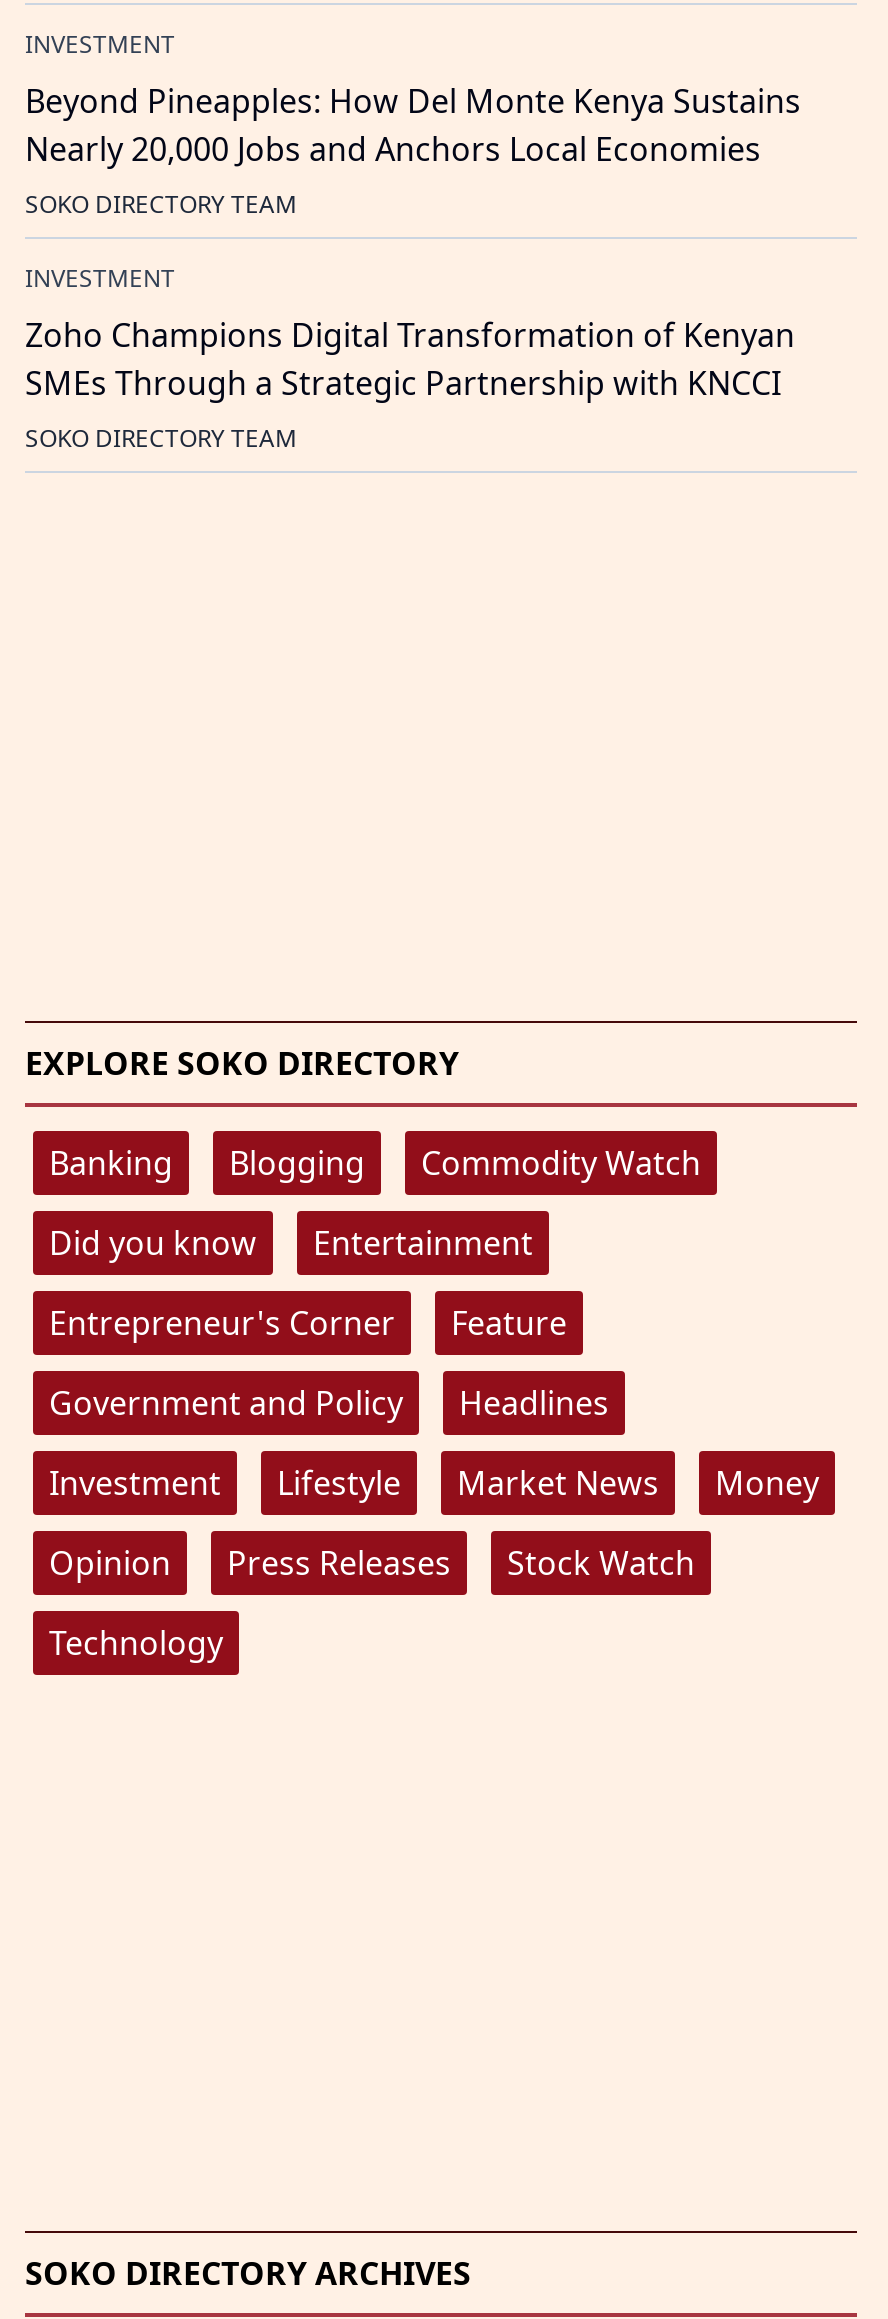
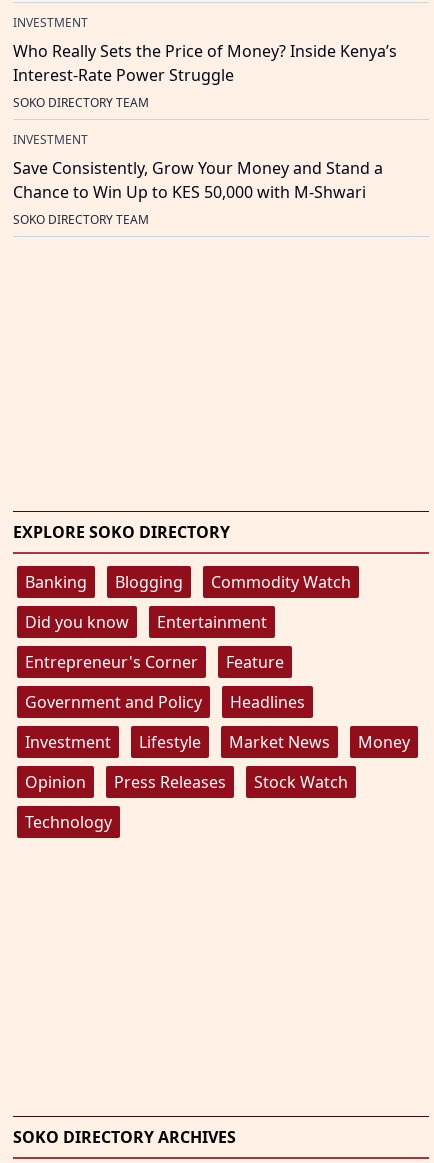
[25,80,801,172] Beyond Pineapples: How Del Monte Kenya Sustains | Nearly 20,000 Jobs and Anchors Local Economies -> [13,40,397,86] Who Really Sets the Price of Money? Inside Kenya’s | Interest-Rate Power Struggle
[25,314,795,406] Zoho Champions Digital Transformation of Kenyan | SMEs Through a Strategic Partnership with KNCCI -> [13,157,383,203] Save Consistently, Grow Your Money and Stand a | Chance to Win Up to KES 50,000 with M-Shwari

